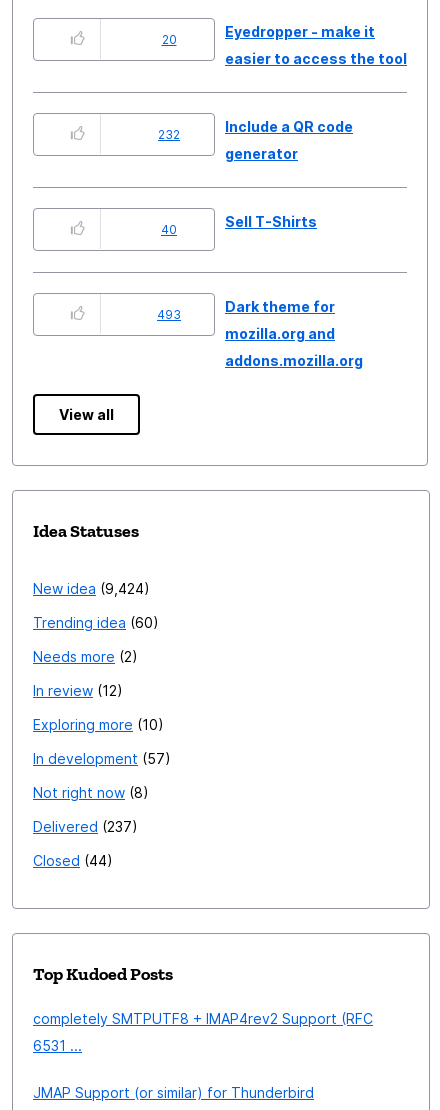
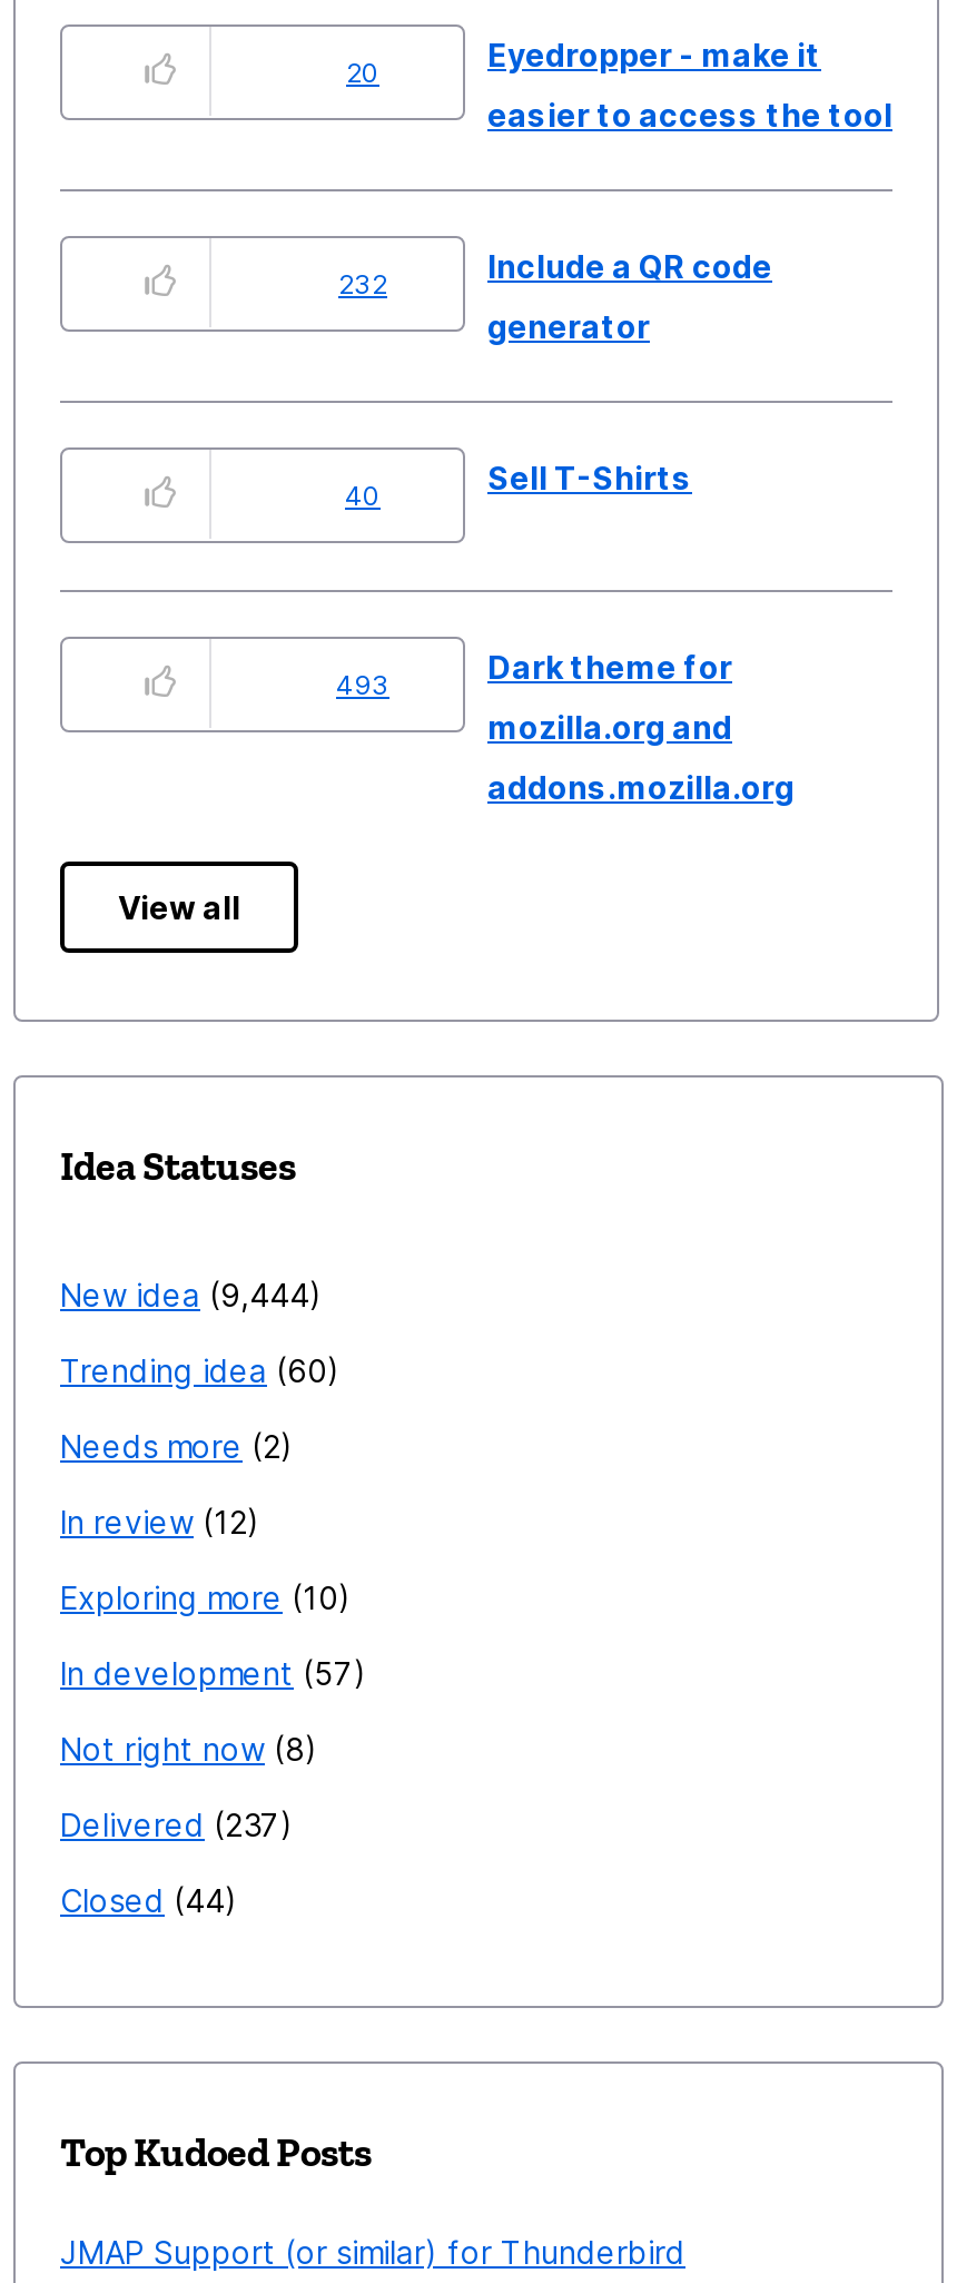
[33,580,144,597] New idea 9,424 -> [60,1276,309,1313] New idea 9,444
[33,1010,373,1054] completely SMTPUTF8 + IMAP4rev2 Support (RFC | 6531 ... -> none

